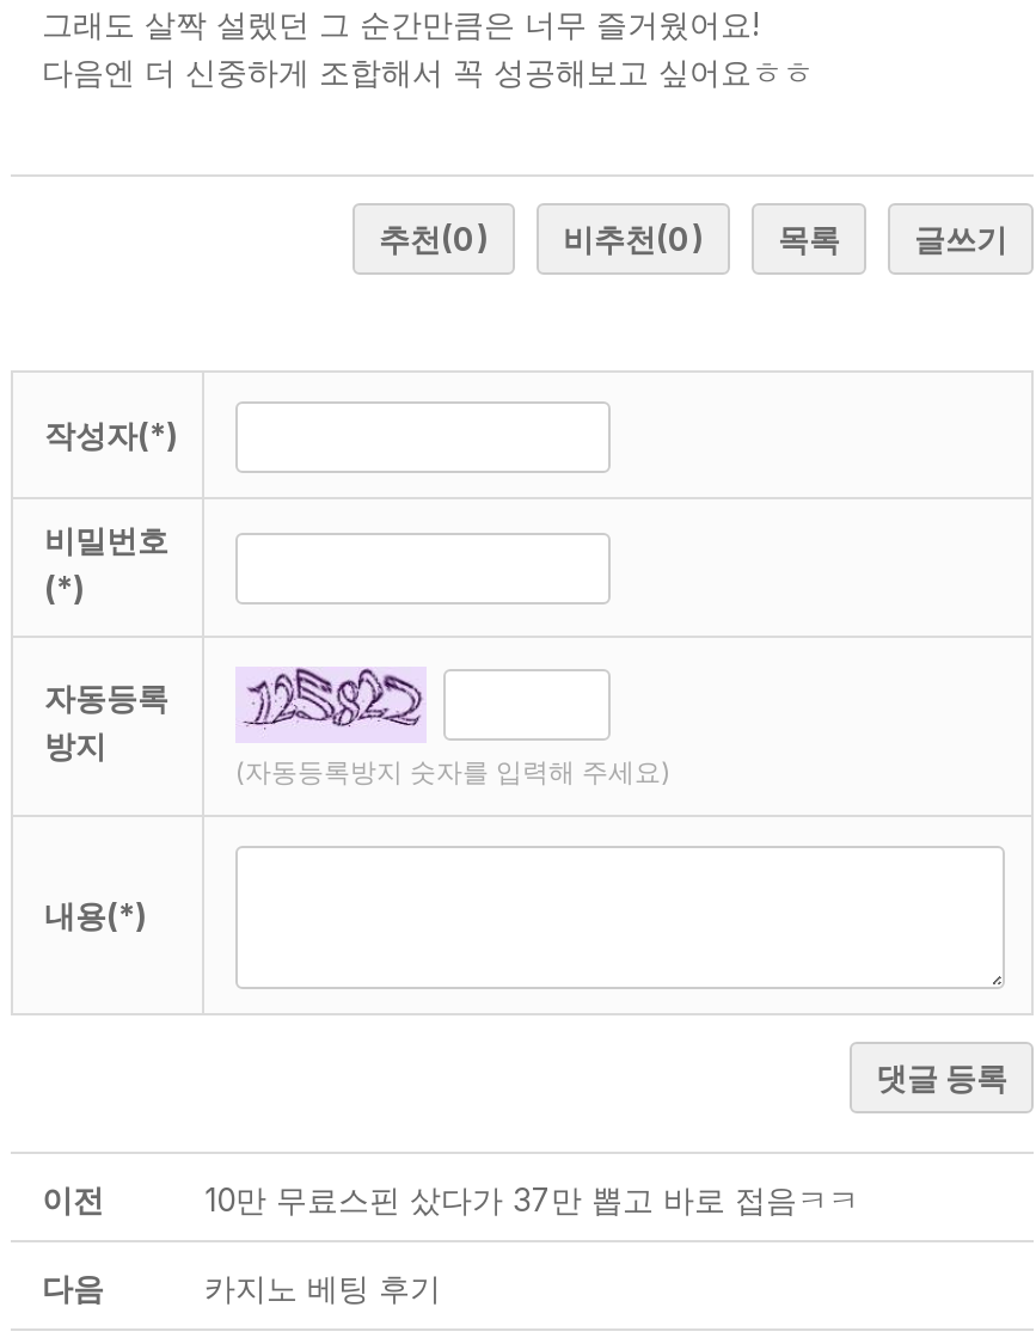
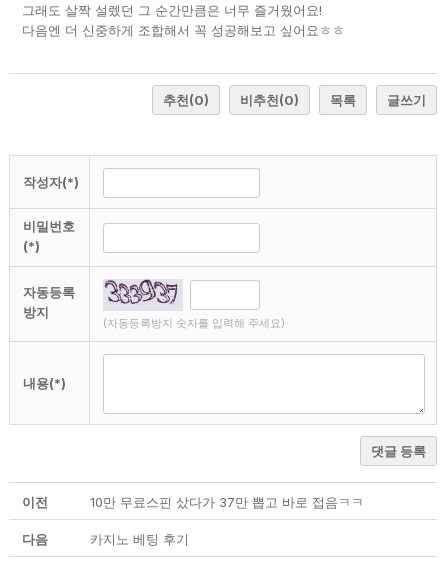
[235,667,427,743] [image] -> [103,278,183,311] [image]

